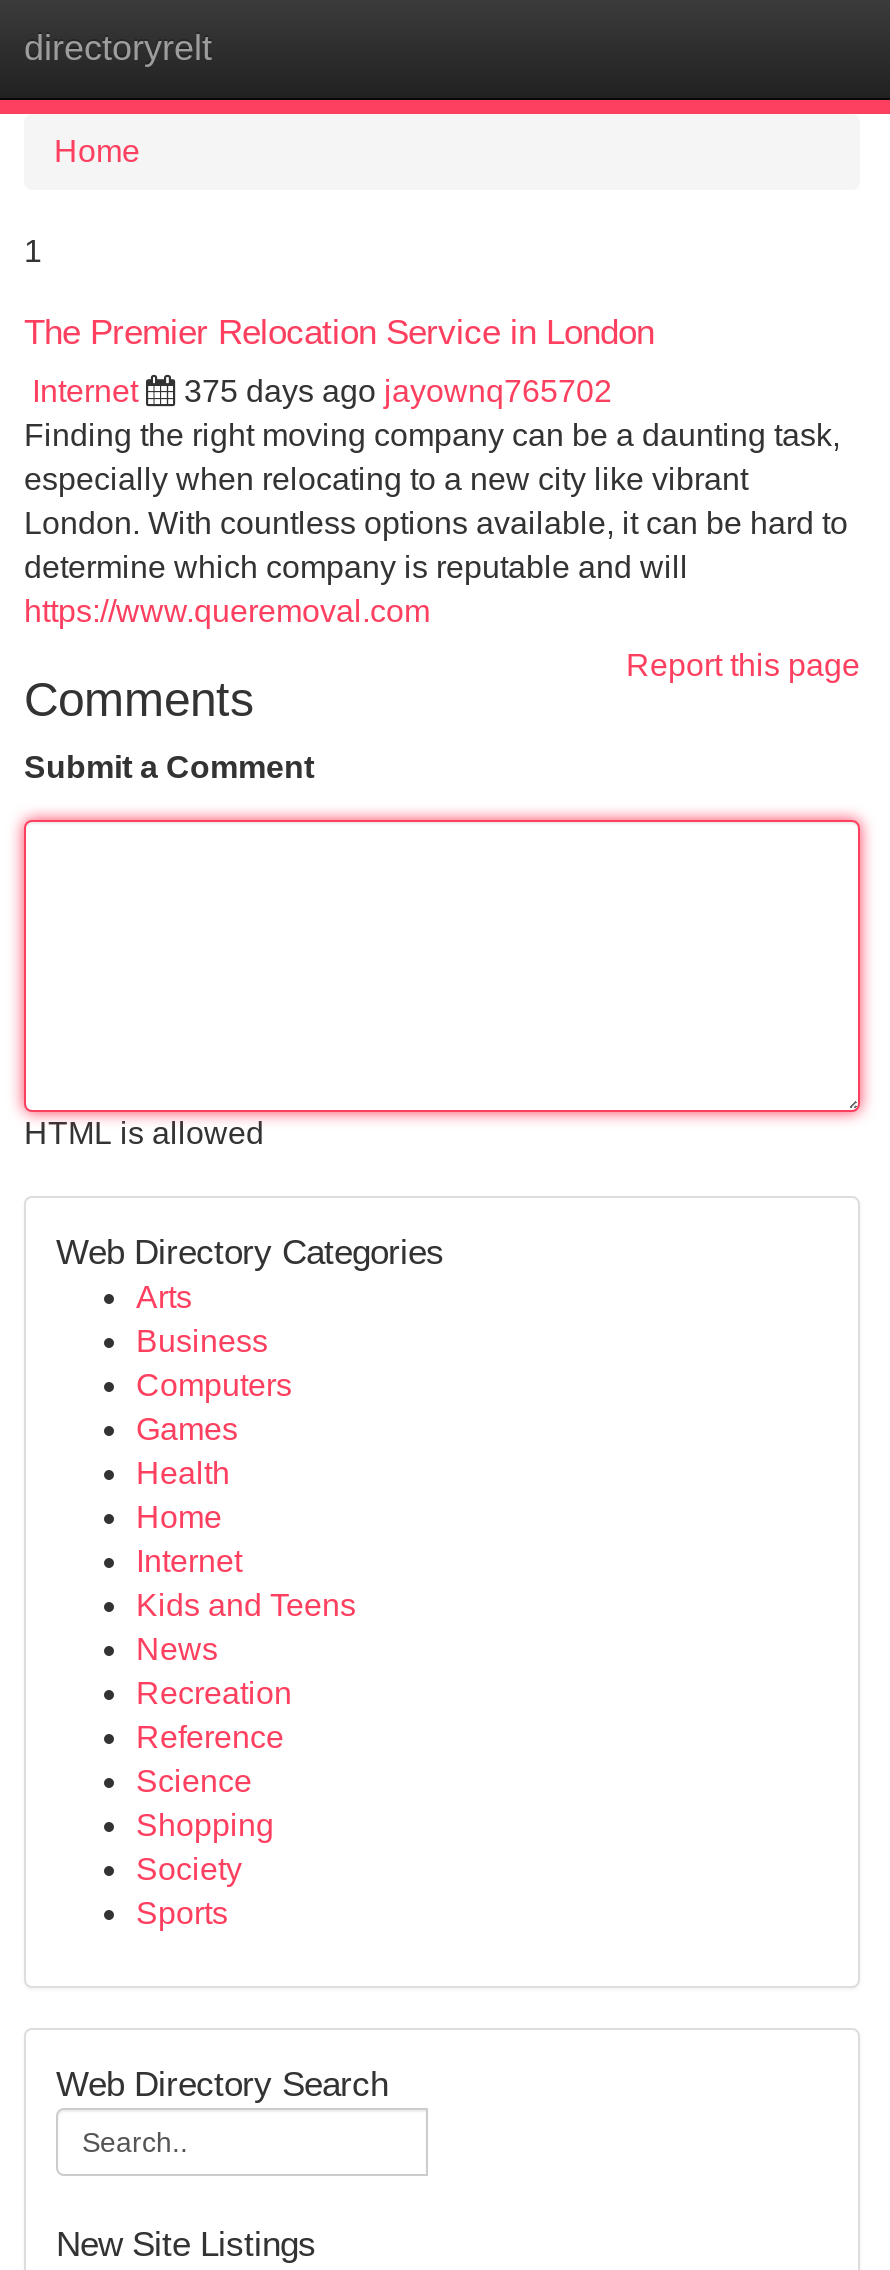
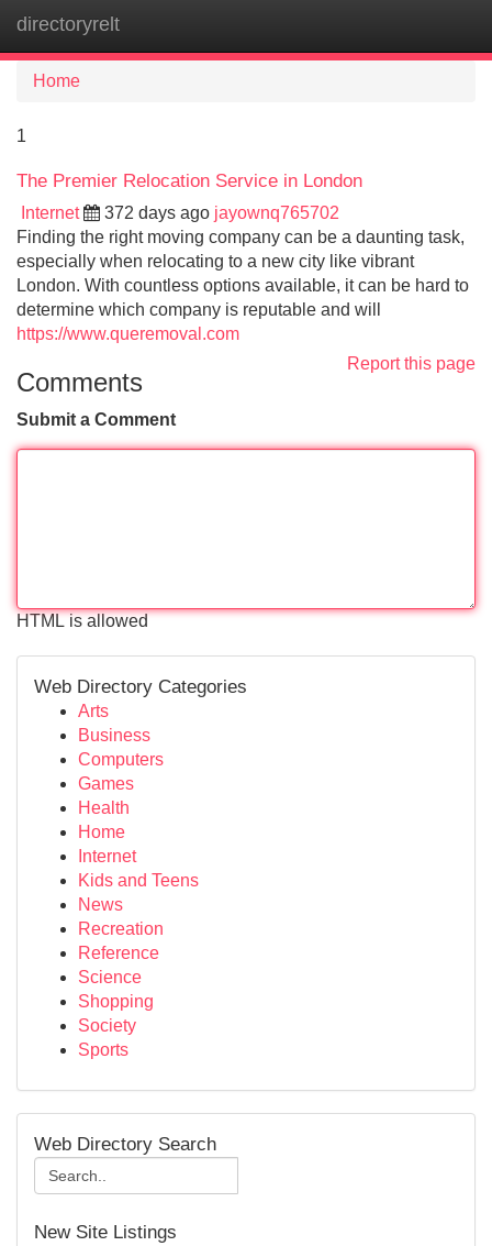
[184,374,612,408] 375 days ago jayownq765702 -> [104,203,339,222] 372 days ago jayownq765702

